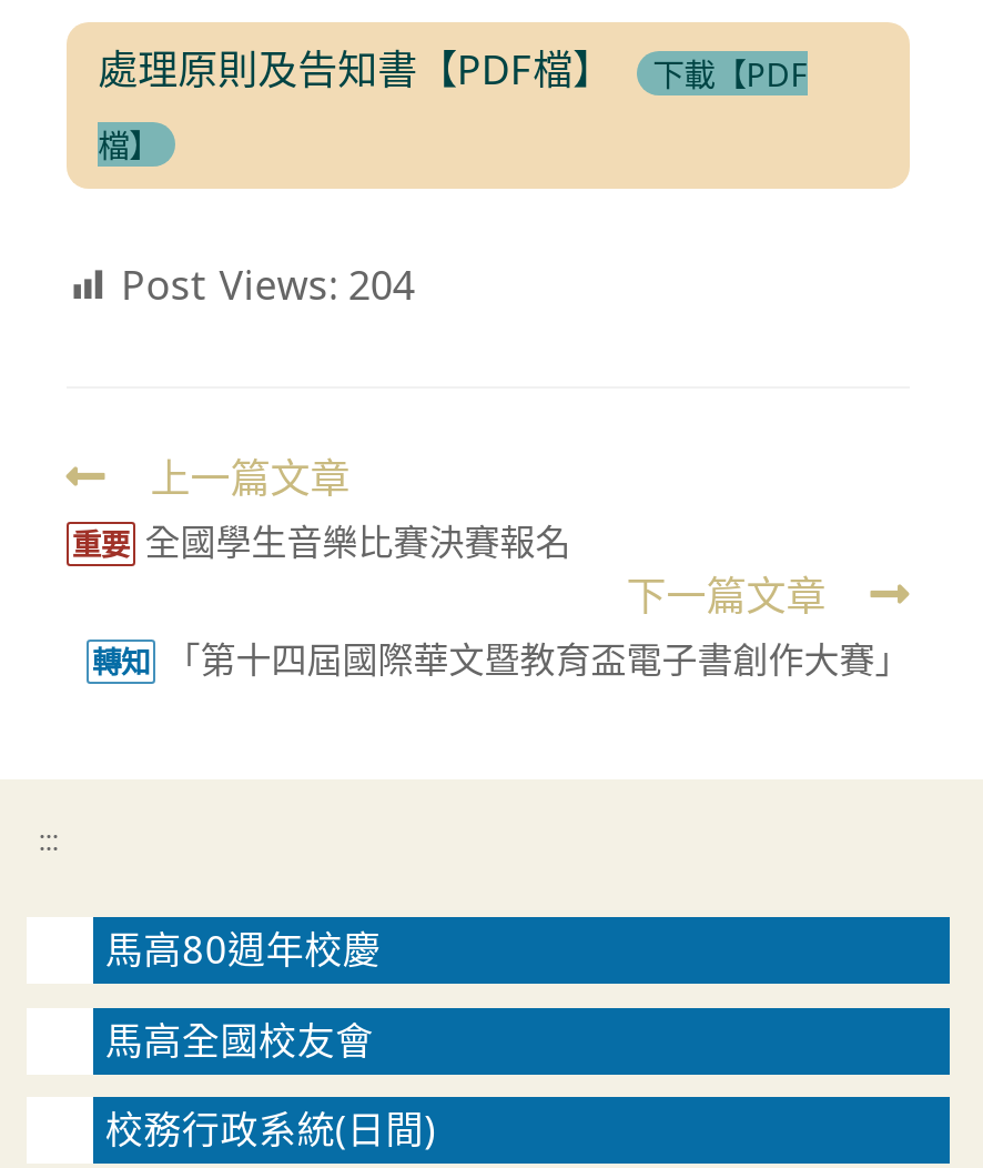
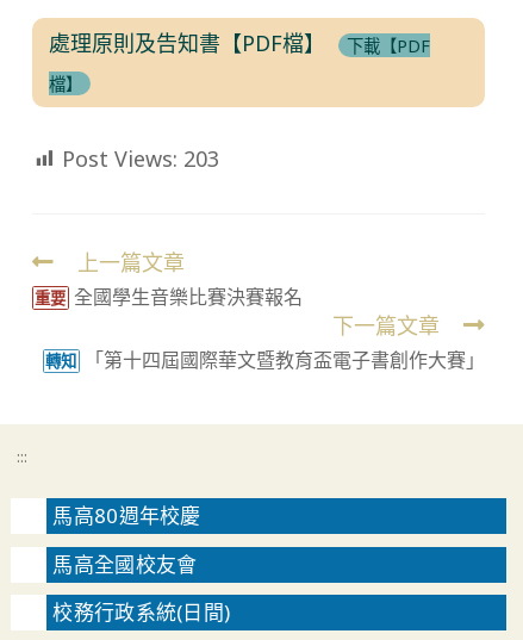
[122,257,415,310] Post Views: 204 -> [62,144,219,173] Post Views: 203

